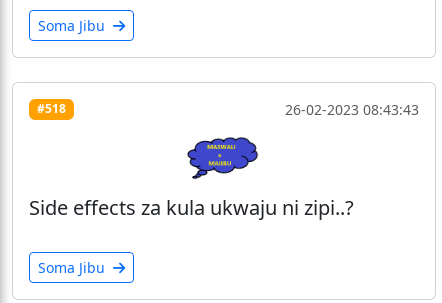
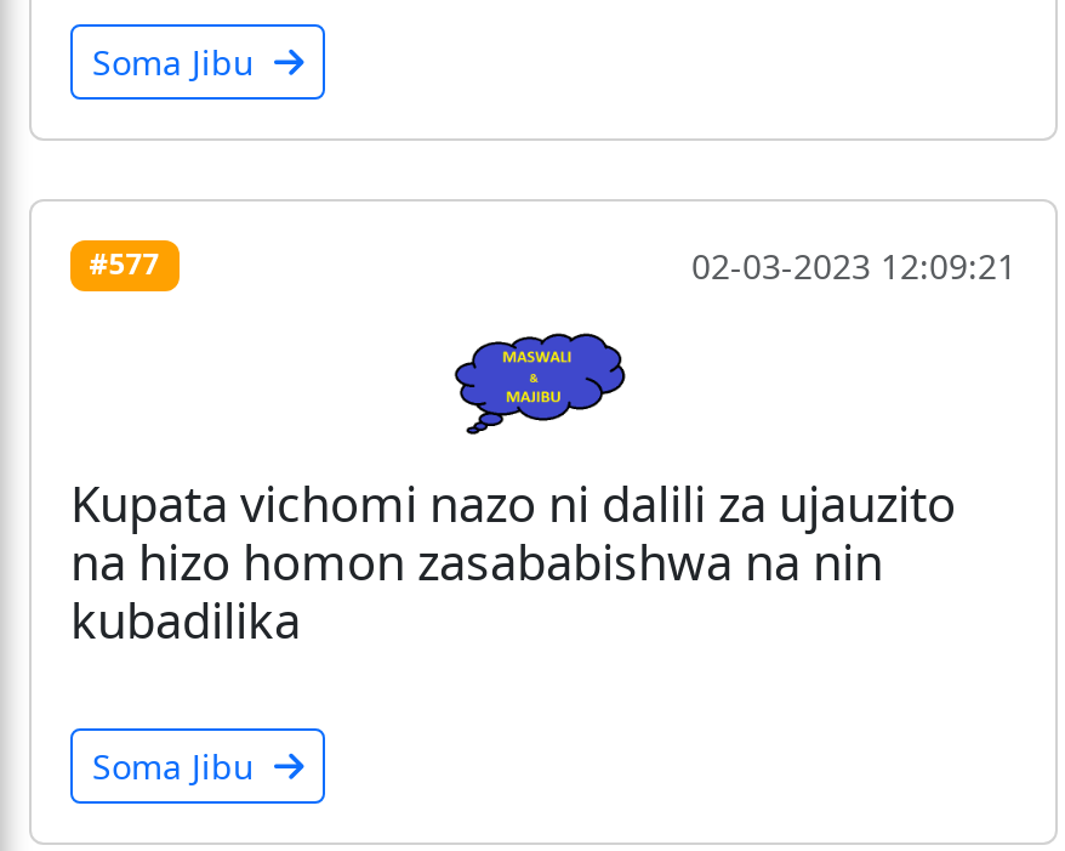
[37,100,419,119] #518 | 26-02-2023 08:43:43 -> [89,243,1016,289] #577 | 02-03-2023 12:09:21
[29,194,354,221] Side effects za kula ukwaju ni zipi..? -> [70,472,956,654] Kupata vichomi nazo ni dalili za ujauzito | na hizo homon zasababishwa na nin | kubadilika

